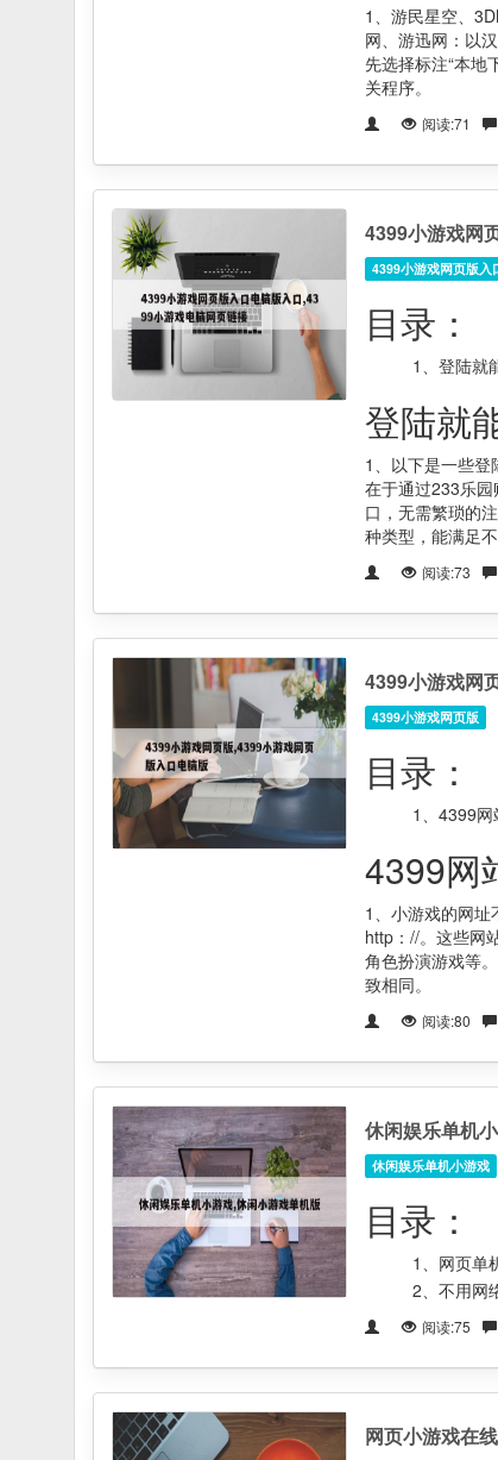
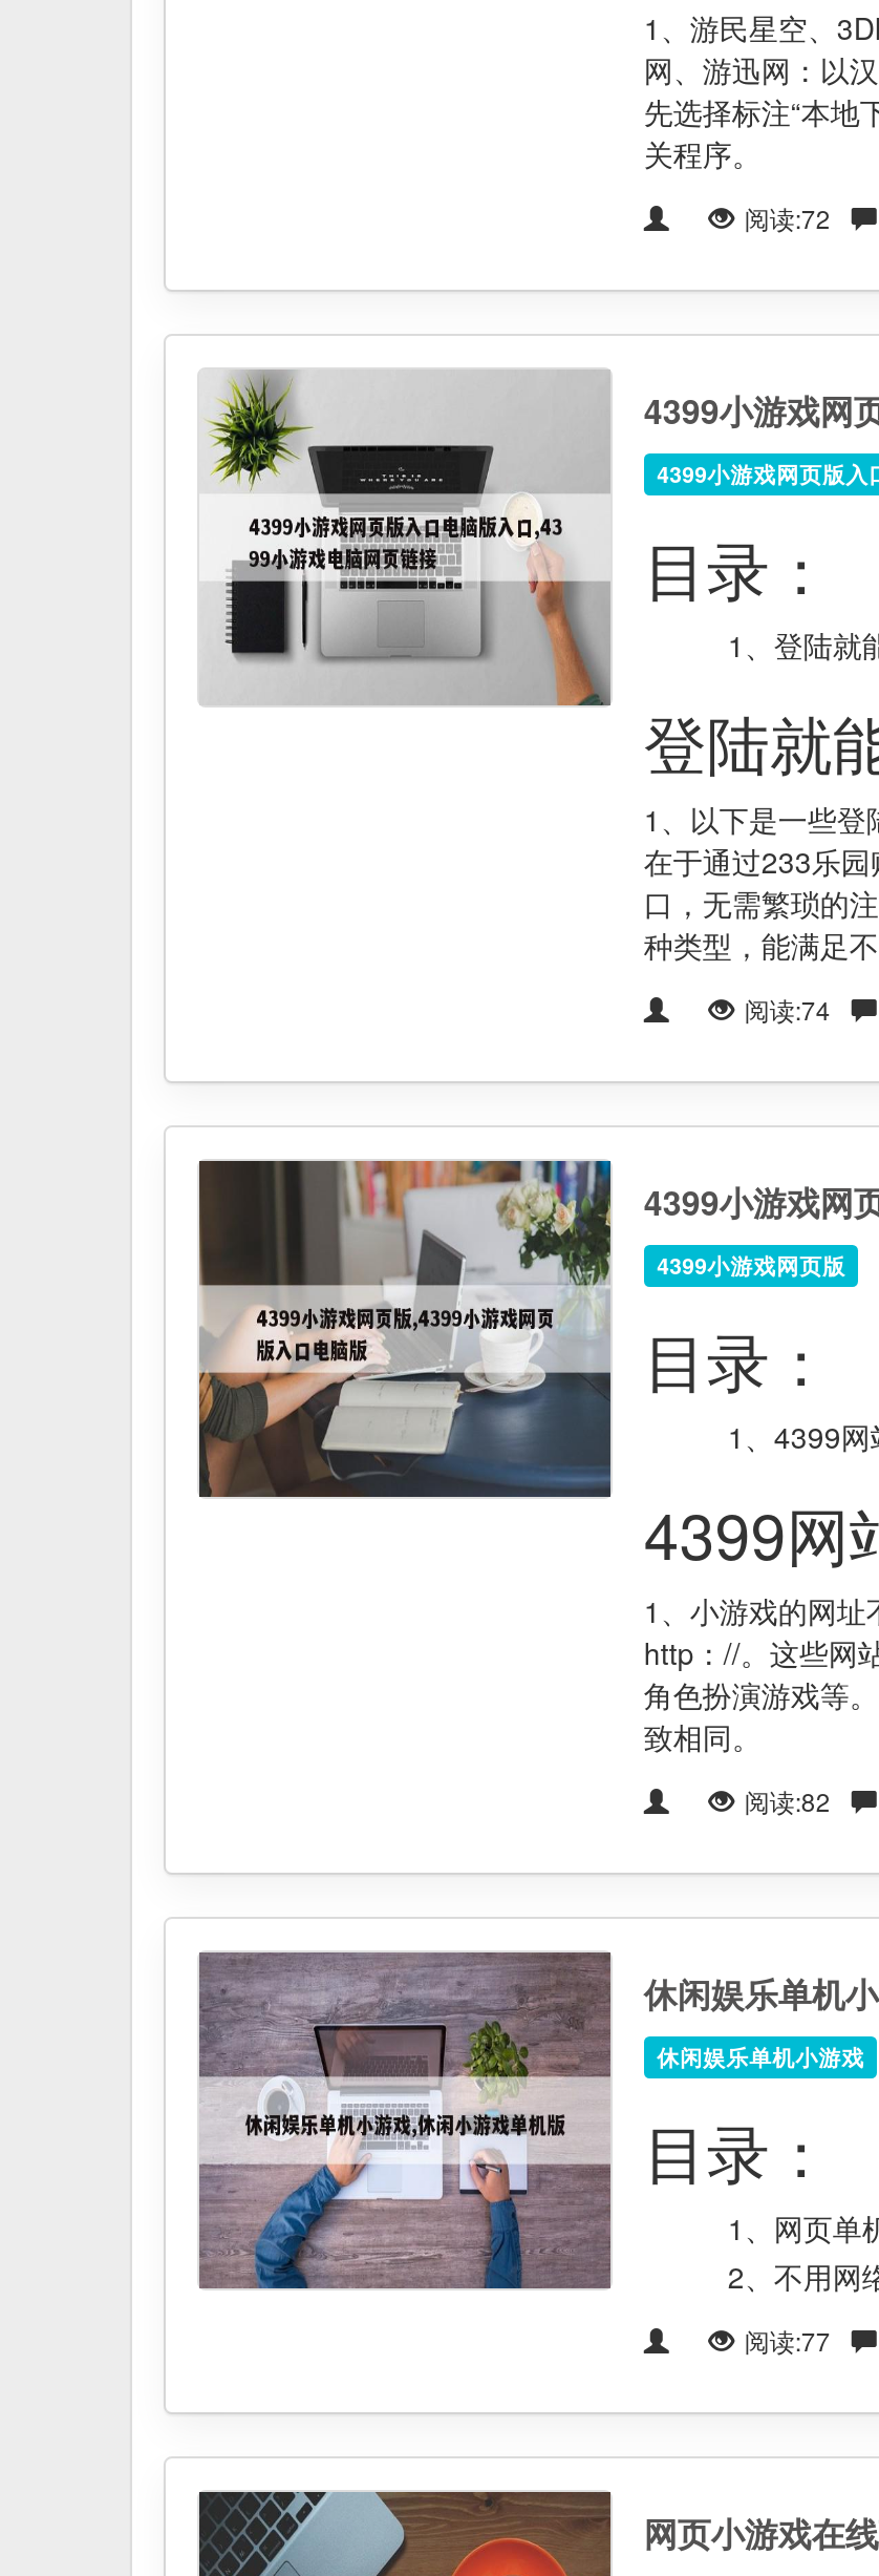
[422,113,471,133] 阅读:71 -> [745,199,831,235] 阅读:72
[422,562,471,582] 阅读:73 -> [745,991,831,1027] 阅读:74
[422,1010,471,1030] 阅读:80 -> [745,1782,831,1818] 阅读:82
[422,1316,471,1336] 阅读:75 -> [745,2322,831,2358] 阅读:77

